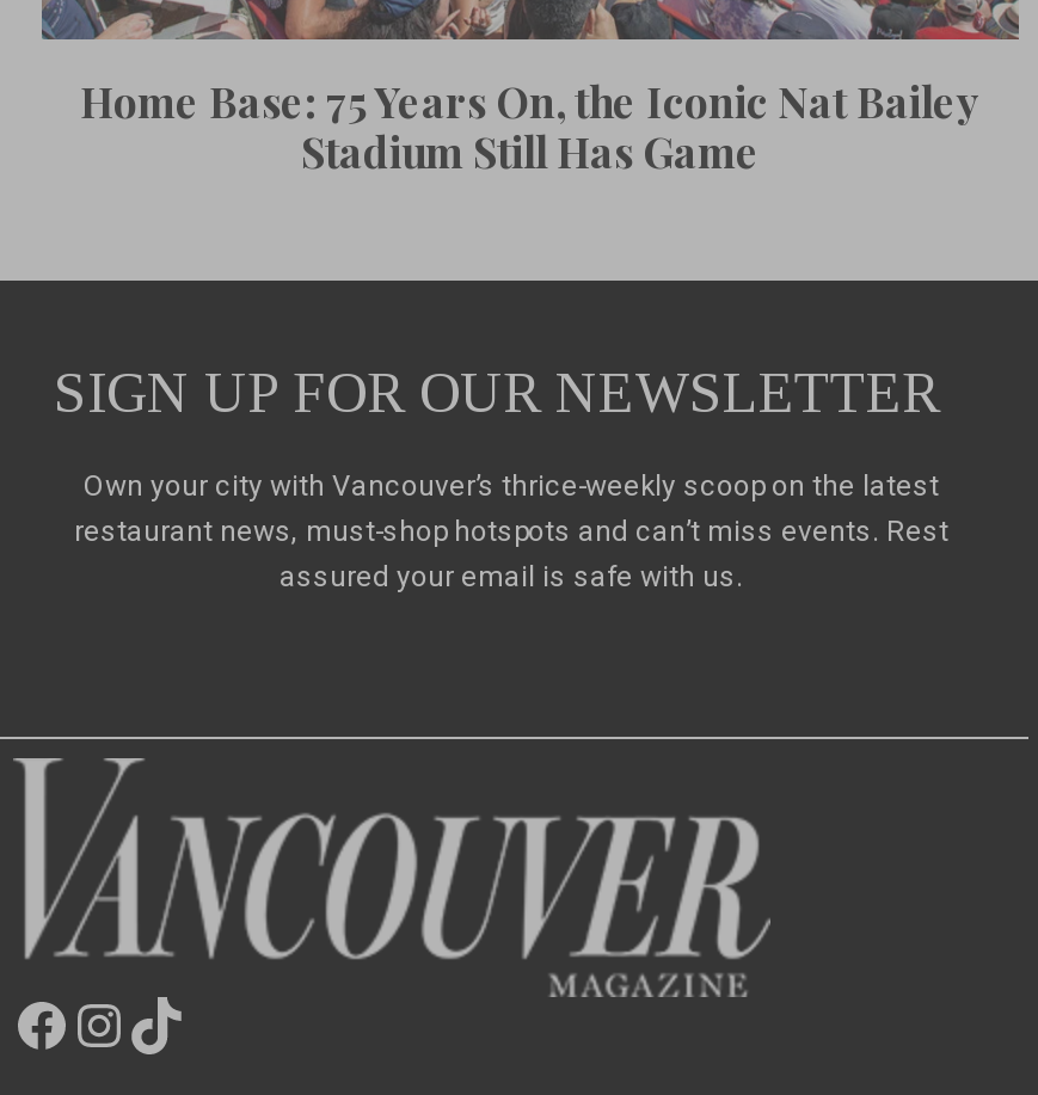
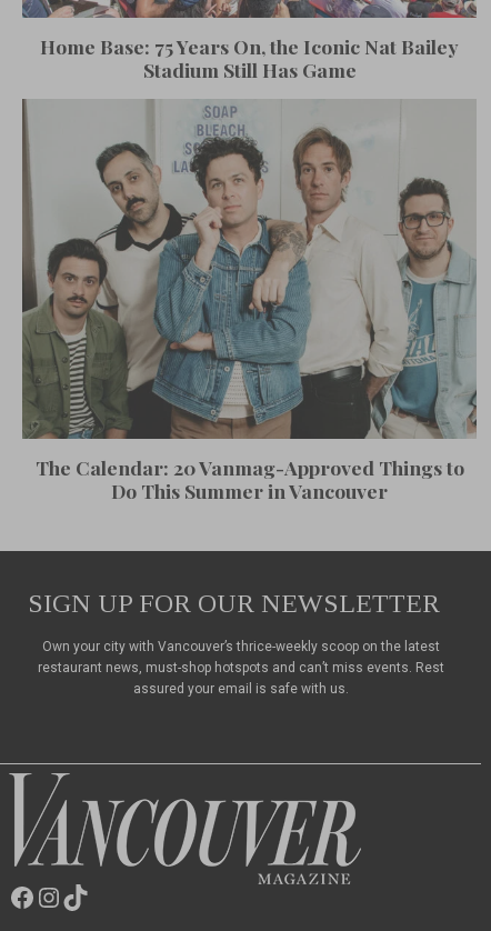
none -> [22,98,478,504] [image] | The Calendar: 20 Vanmag-Approved Things to | Do This Summer in Vancouver

